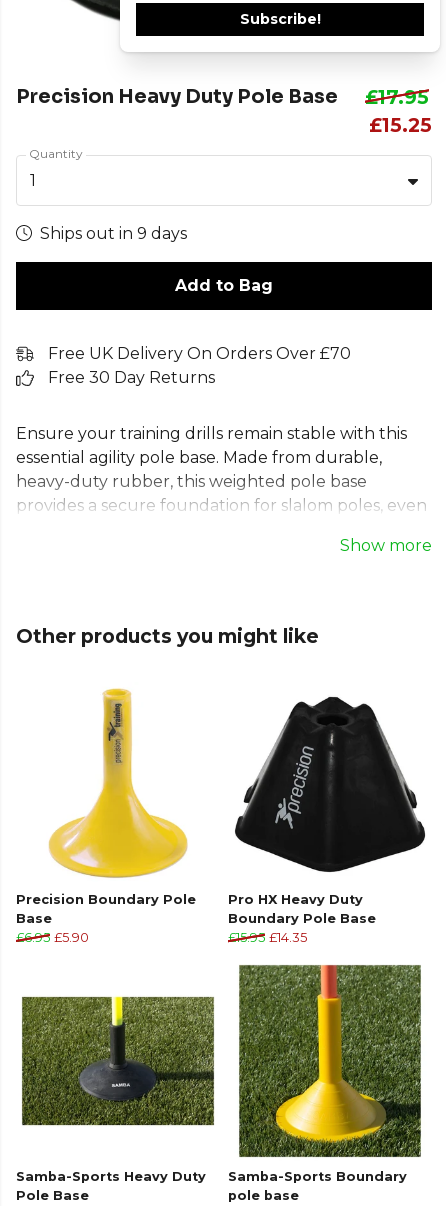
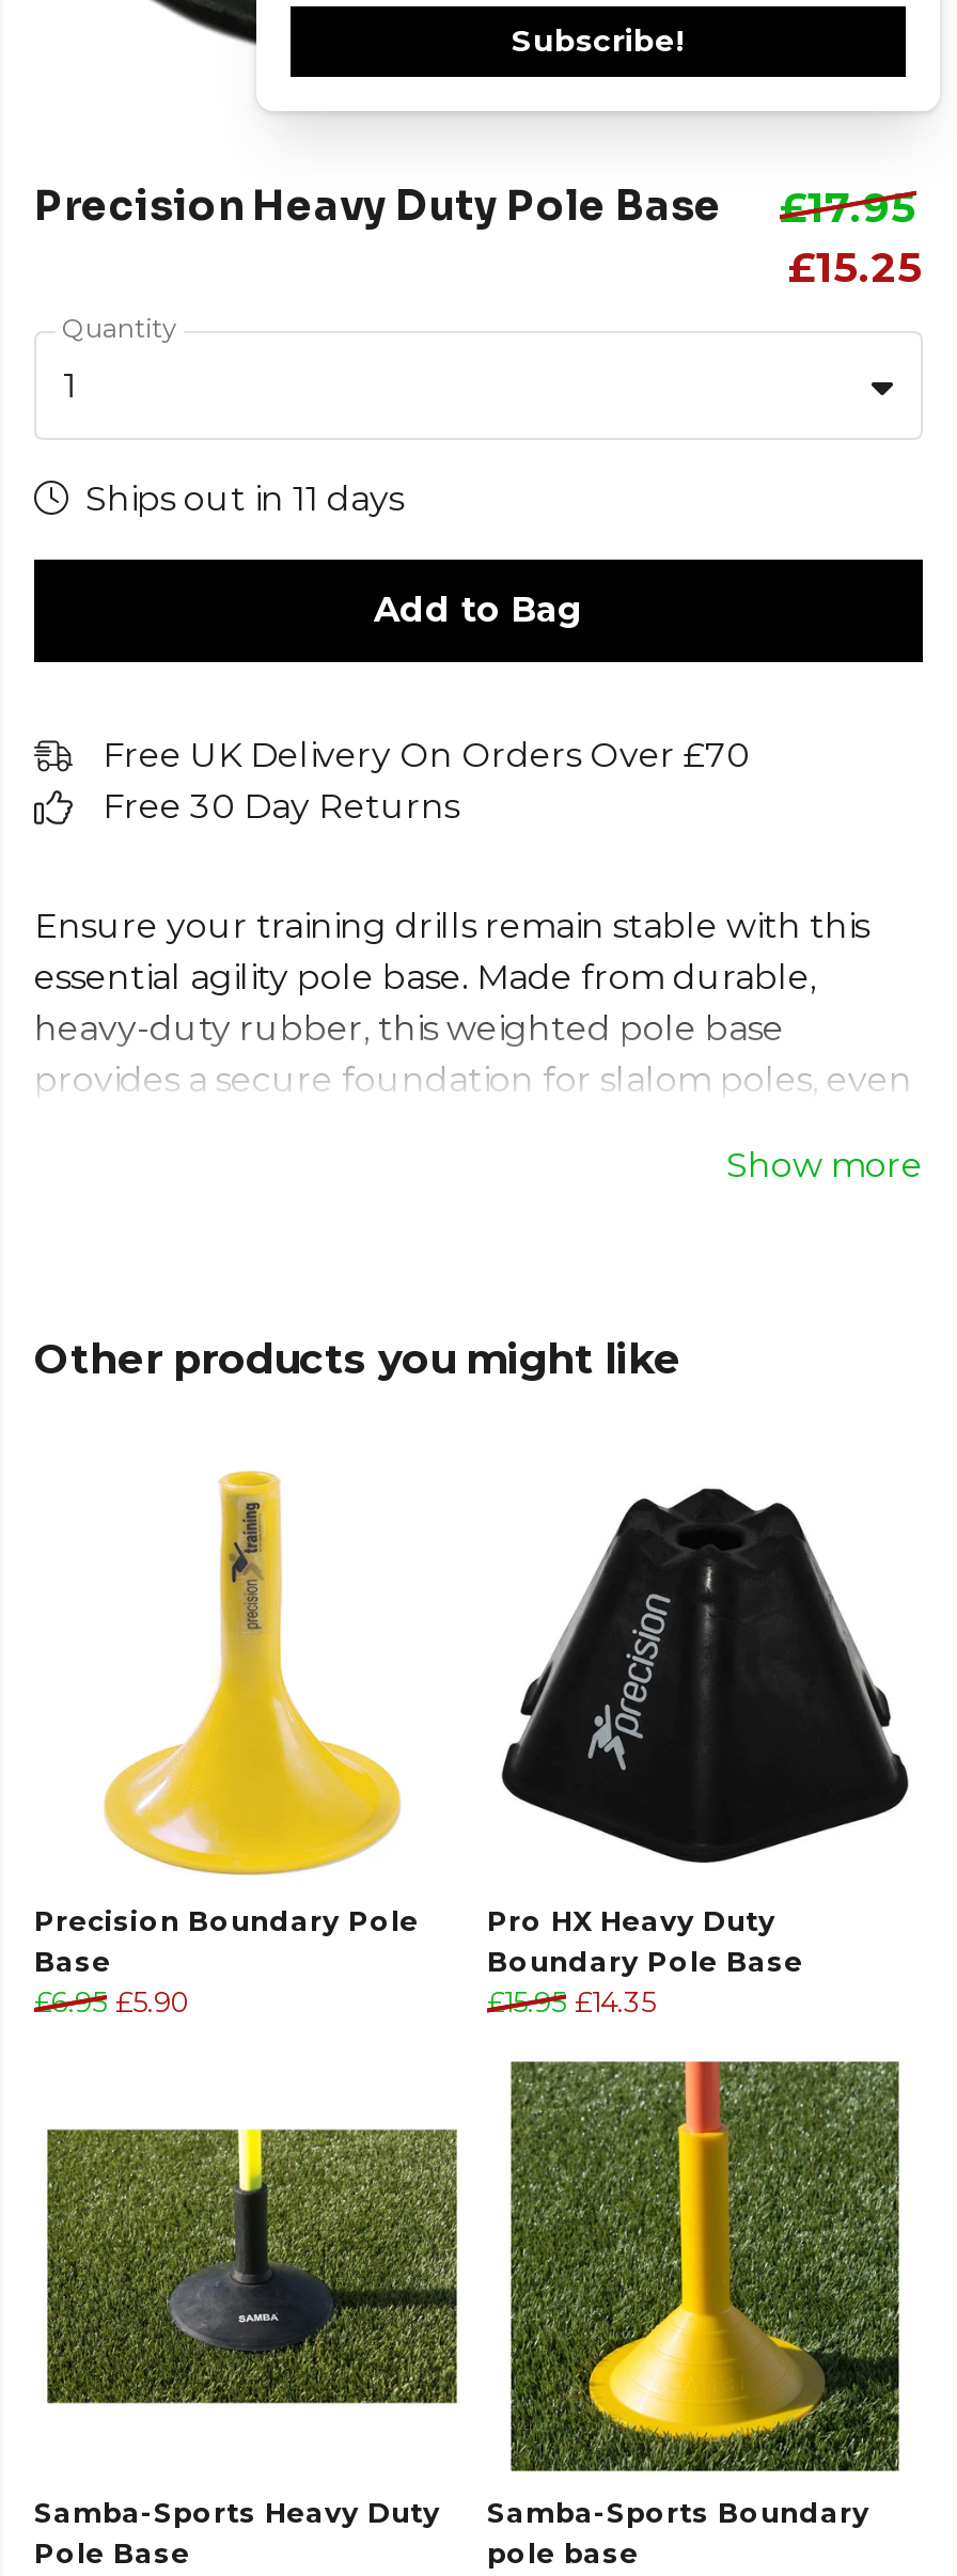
[40,224,187,243] Ships out in 9 days -> [85,479,404,520] Ships out in 11 days

